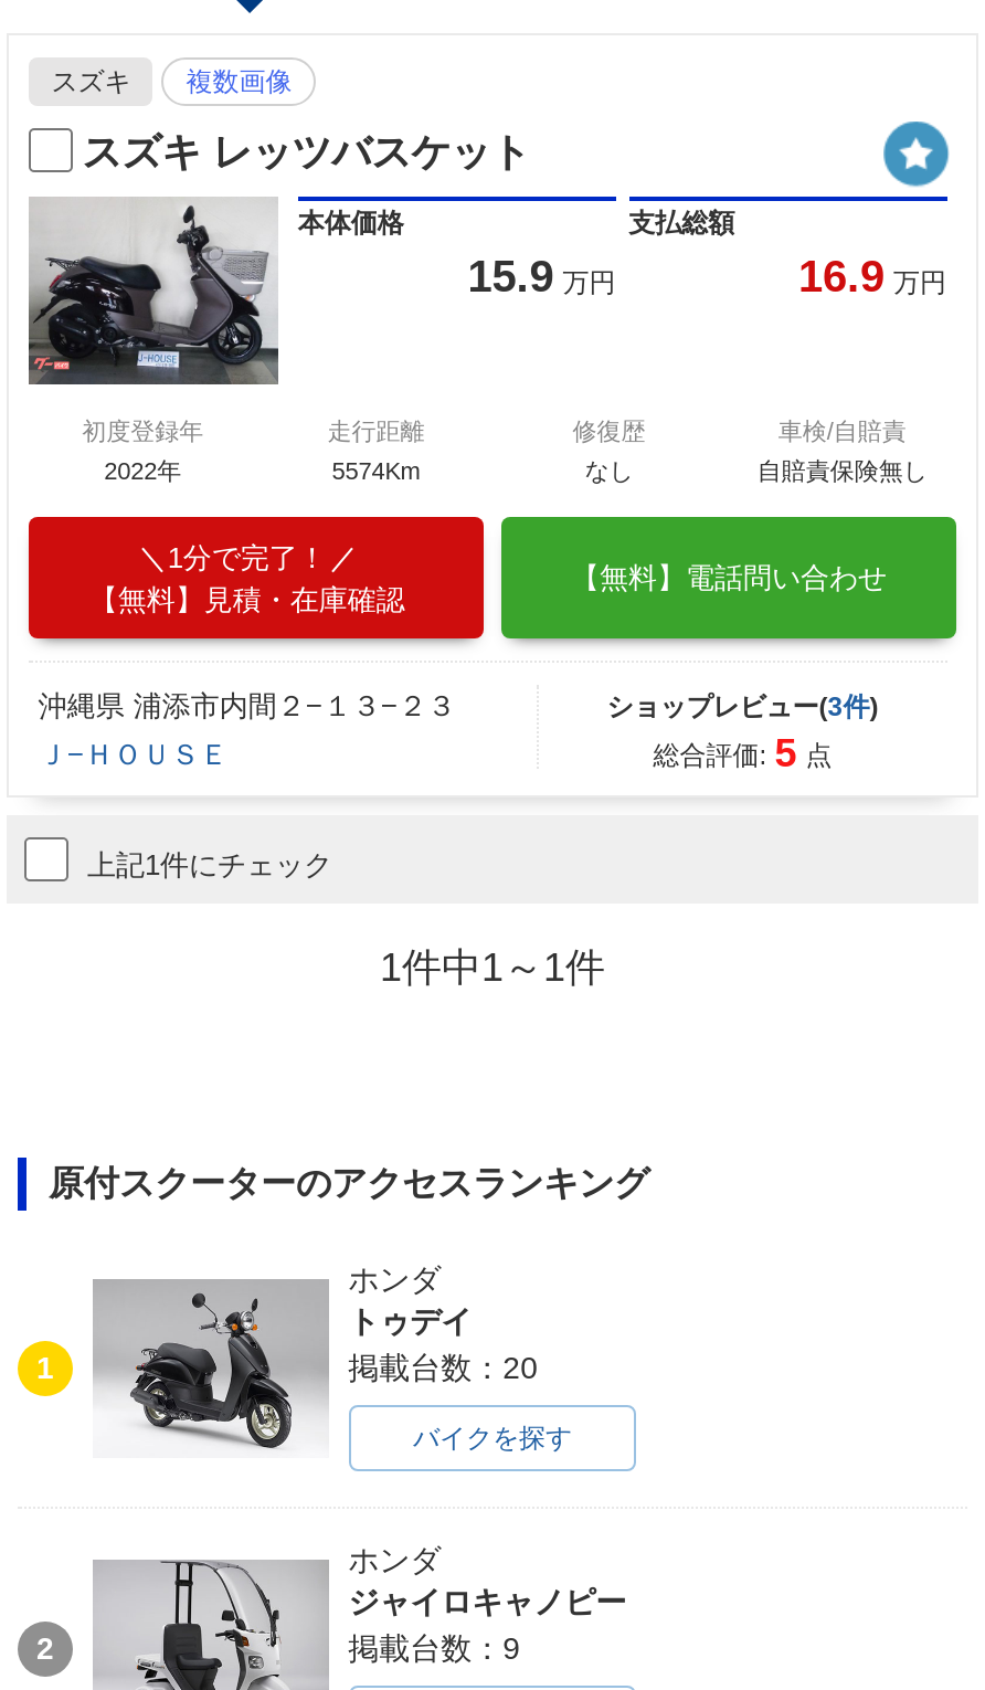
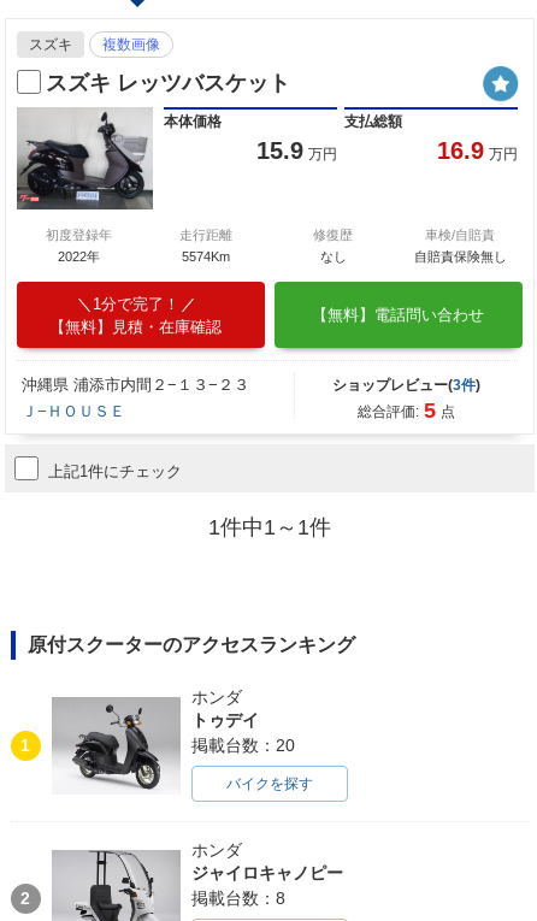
[348,1631,521,1666] 掲載台数：9 -> [191,889,285,908] 掲載台数：8

